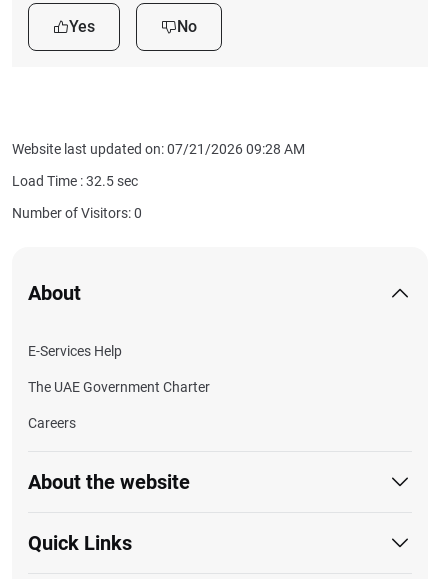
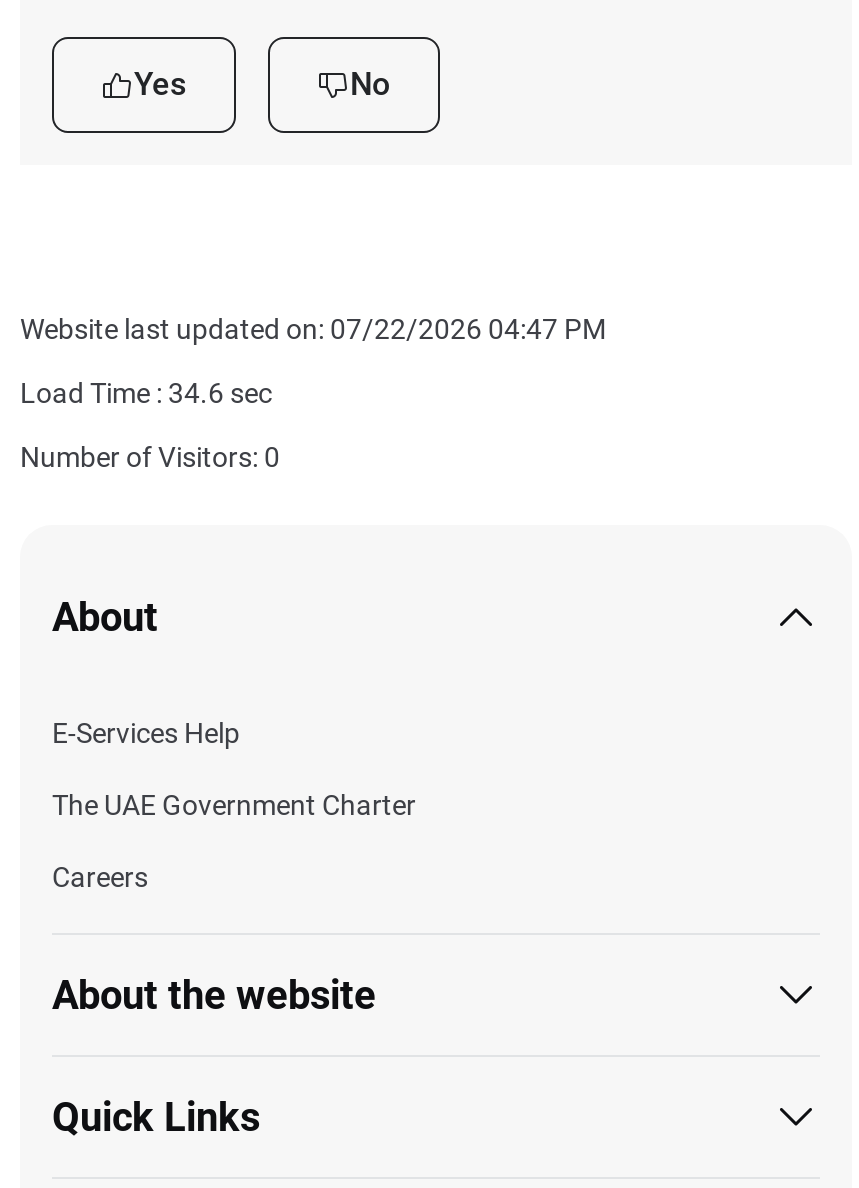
[12,141,305,157] Website last updated on: 07/21/2026 09:28 AM -> [20,314,606,346] Website last updated on: 07/22/2026 04:47 PM
[12,173,138,189] Load Time : 32.5 sec -> [20,378,272,410] Load Time : 34.6 sec

